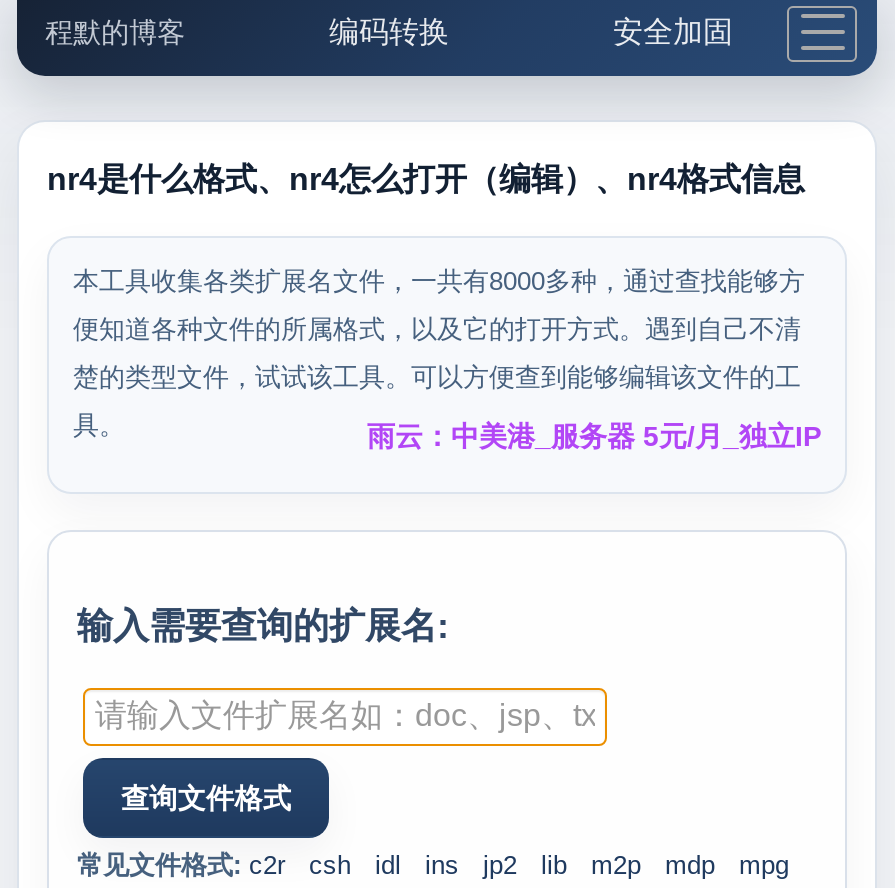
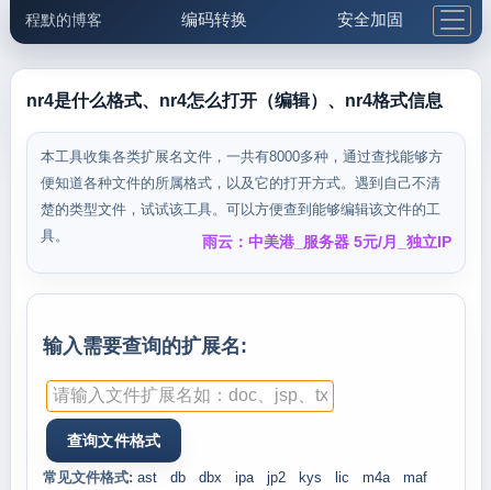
[77,850,459,880] 常见文件格式: c2r | csh | idl | ins -> [43,469,254,486] 常见文件格式: ast | db | dbx | ipa
[541,850,789,880] lib | m2p | mdp | mpg -> [299,469,427,486] kys | lic | m4a | maf

